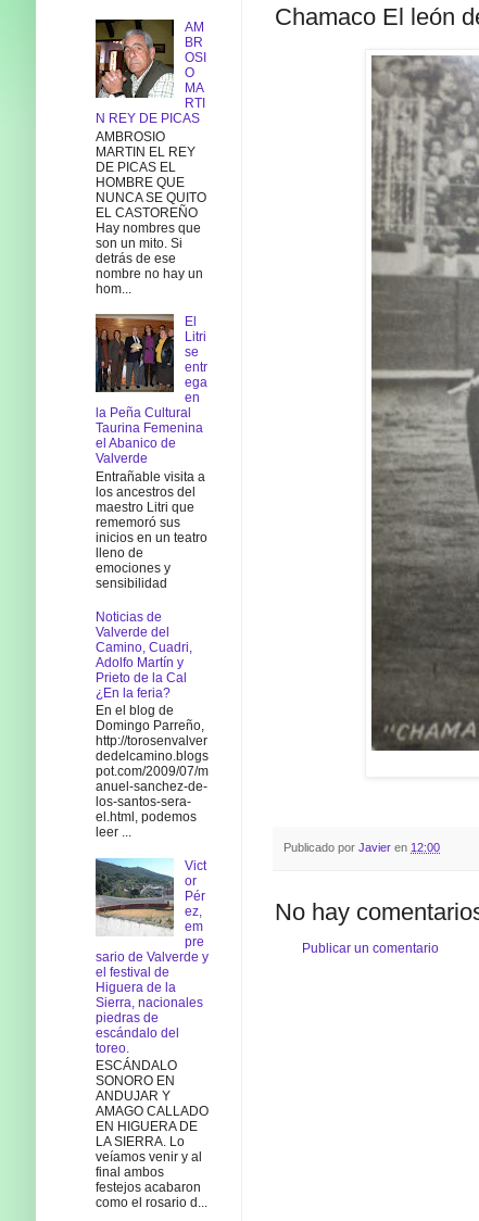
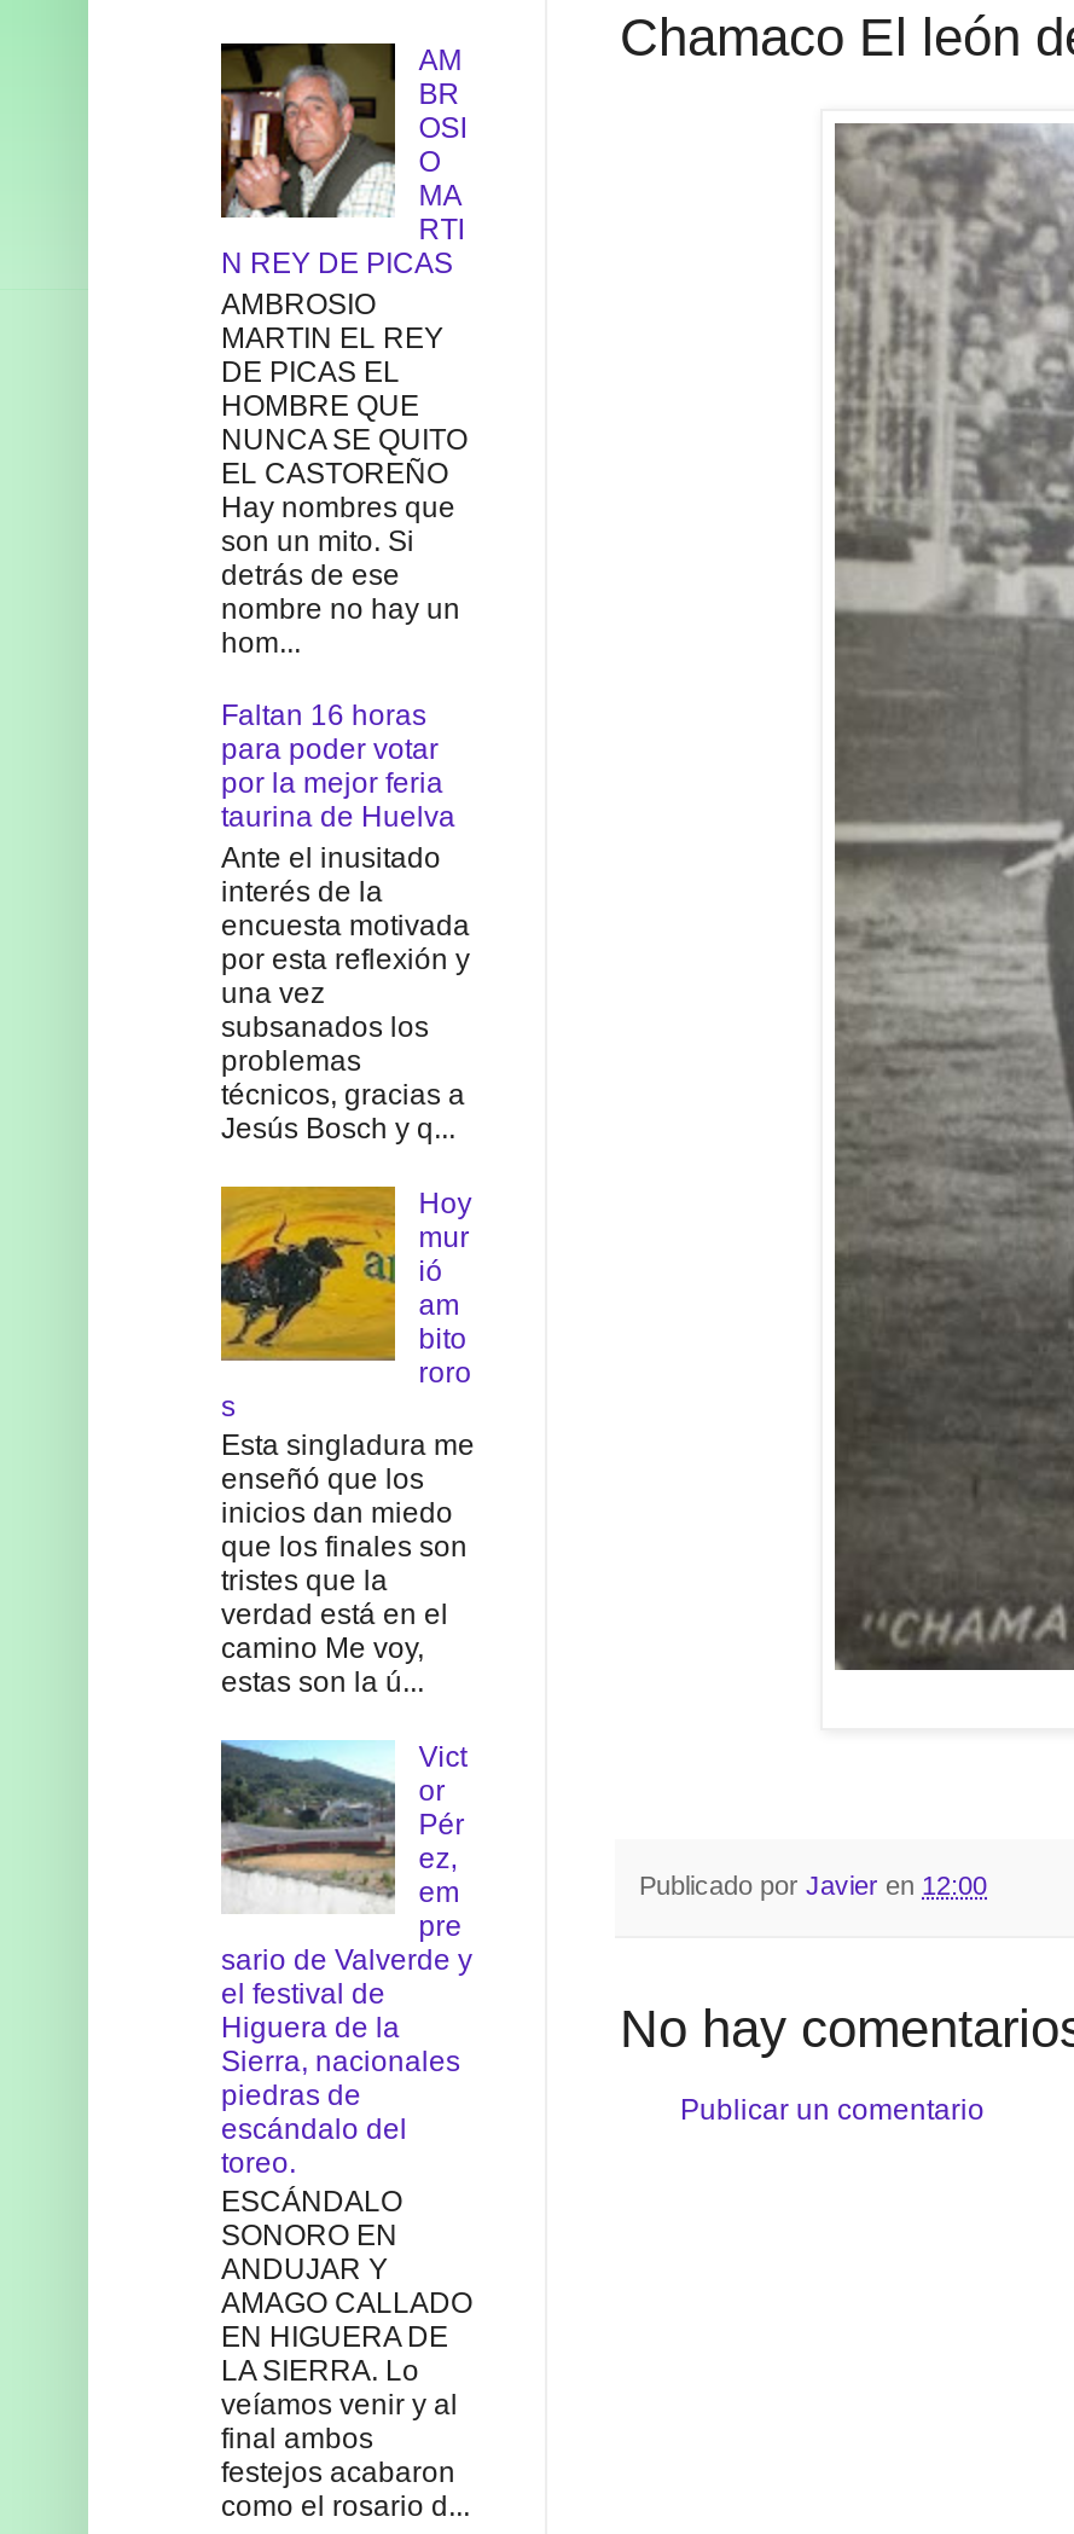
[96,314,207,591] El | Litri | se | entr | ega | en | la Peña Cultural | Taurina Femenina | el Abanico de | Valverde | Entrañable visita a | los ancestros del | maestro Litri que | rememoró sus | inicios en un teatro | lleno de | emociones y | sensibilidad -> [221,699,470,1145] Faltan 16 horas | para poder votar | por la mejor feria | taurina de Huelva | Ante el inusitado | interés de la | encuesta motivada | por esta reflexión y | una vez | subsanados los | problemas | técnicos, gracias a | Jesús Bosch y q...
[96,609,209,840] Noticias de | Valverde del | Camino, Cuadri, | Adolfo Martín y | Prieto de la Cal | ¿En la feria? | En el blog de | Domingo Parreño, | http://torosenvalver | dedelcamino.blogs | pot.com/2009/07/m | anuel-sanchez-de- | los-santos-sera- | el.html, podemos | leer ... -> [221,1185,475,1699] Hoy | mur | ió | am | bito | roro | s | Esta singladura me | enseñó que los | inicios dan miedo | que los finales son | tristes que la | verdad está en el | camino Me voy, | estas son la ú...

